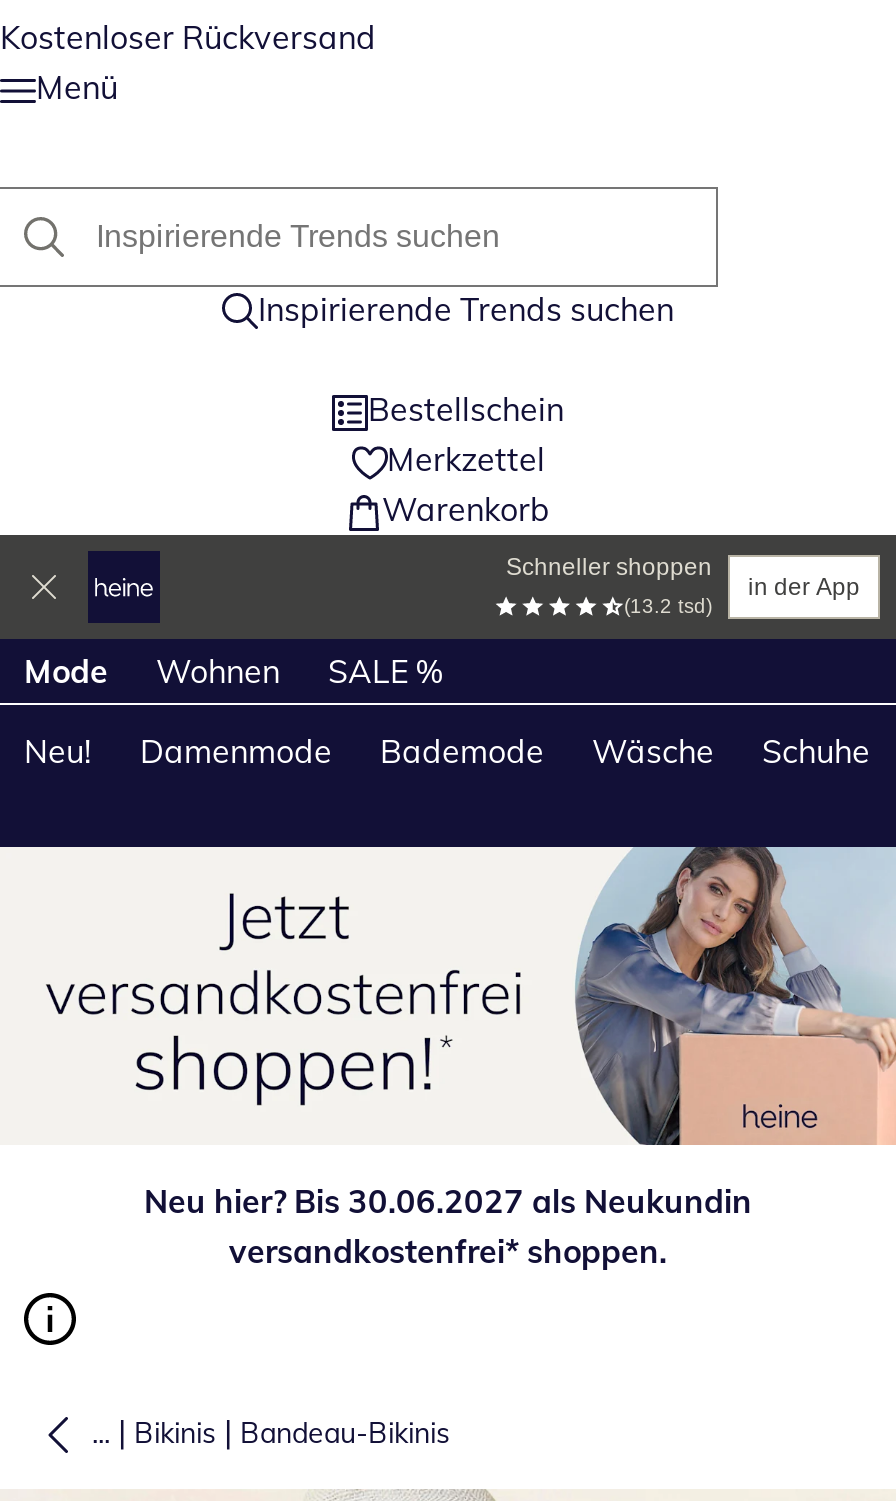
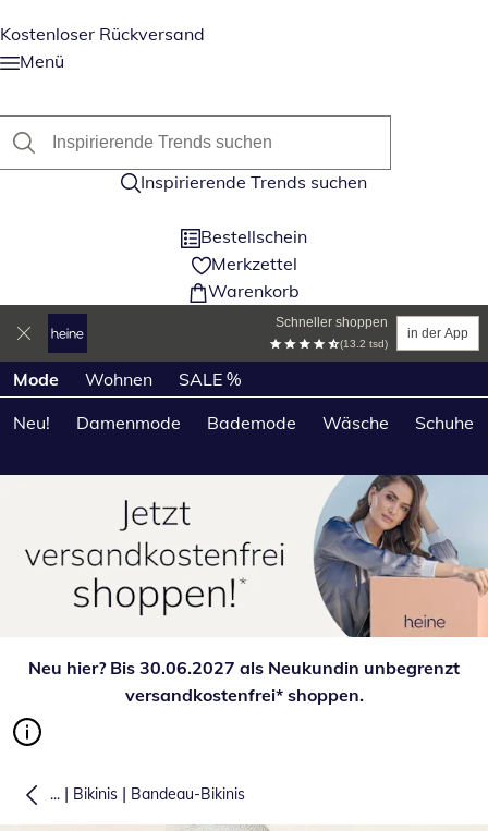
[144,1181,752,1221] Neu hier? Bis 30.06.2027 als Neukundin -> [28,657,460,679] Neu hier? Bis 30.06.2027 als Neukundin unbegrenzt

